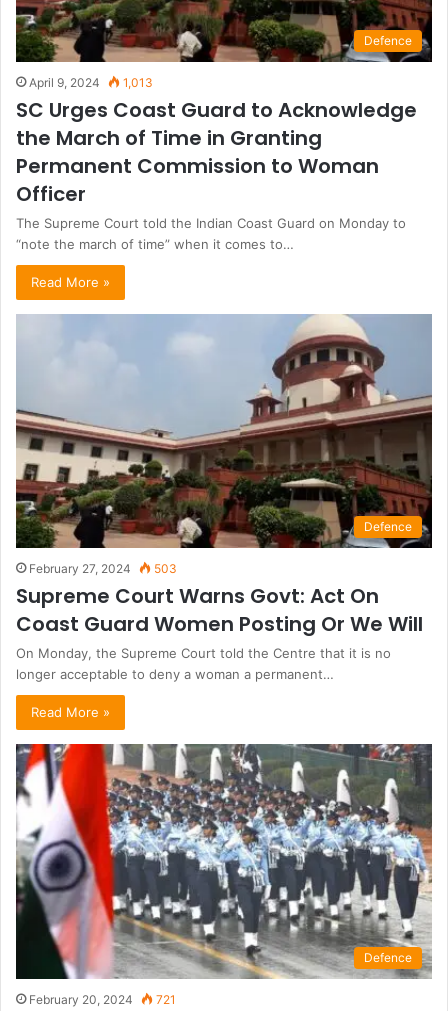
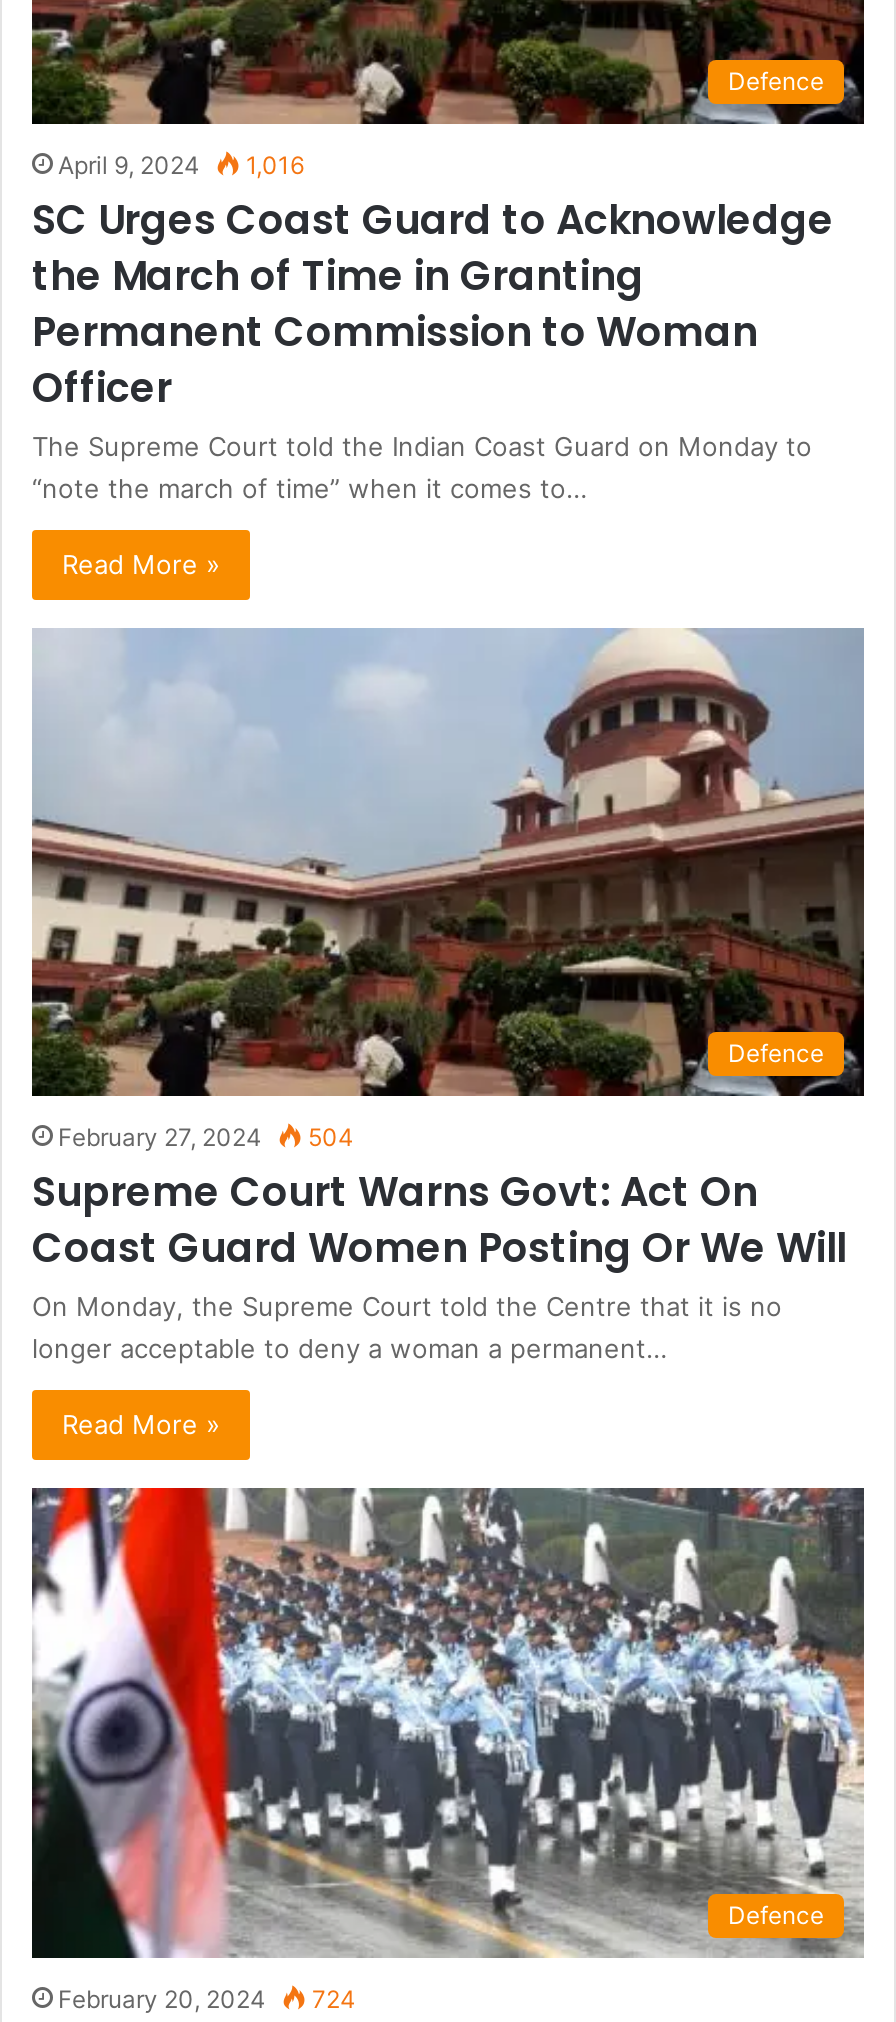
[29,75,153,90] April 9, 2024 1,013 -> [58,149,304,179] April 9, 2024 1,016
[29,561,177,576] February 27, 2024 503 -> [58,1123,354,1153] February 27, 2024 504
[29,992,176,1007] February 20, 2024 721 -> [58,1984,356,2014] February 20, 2024 724

